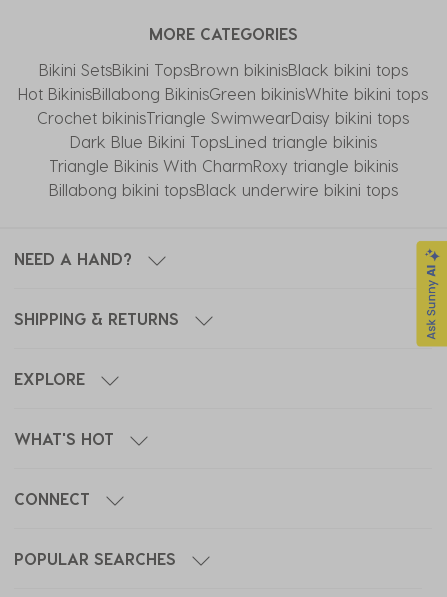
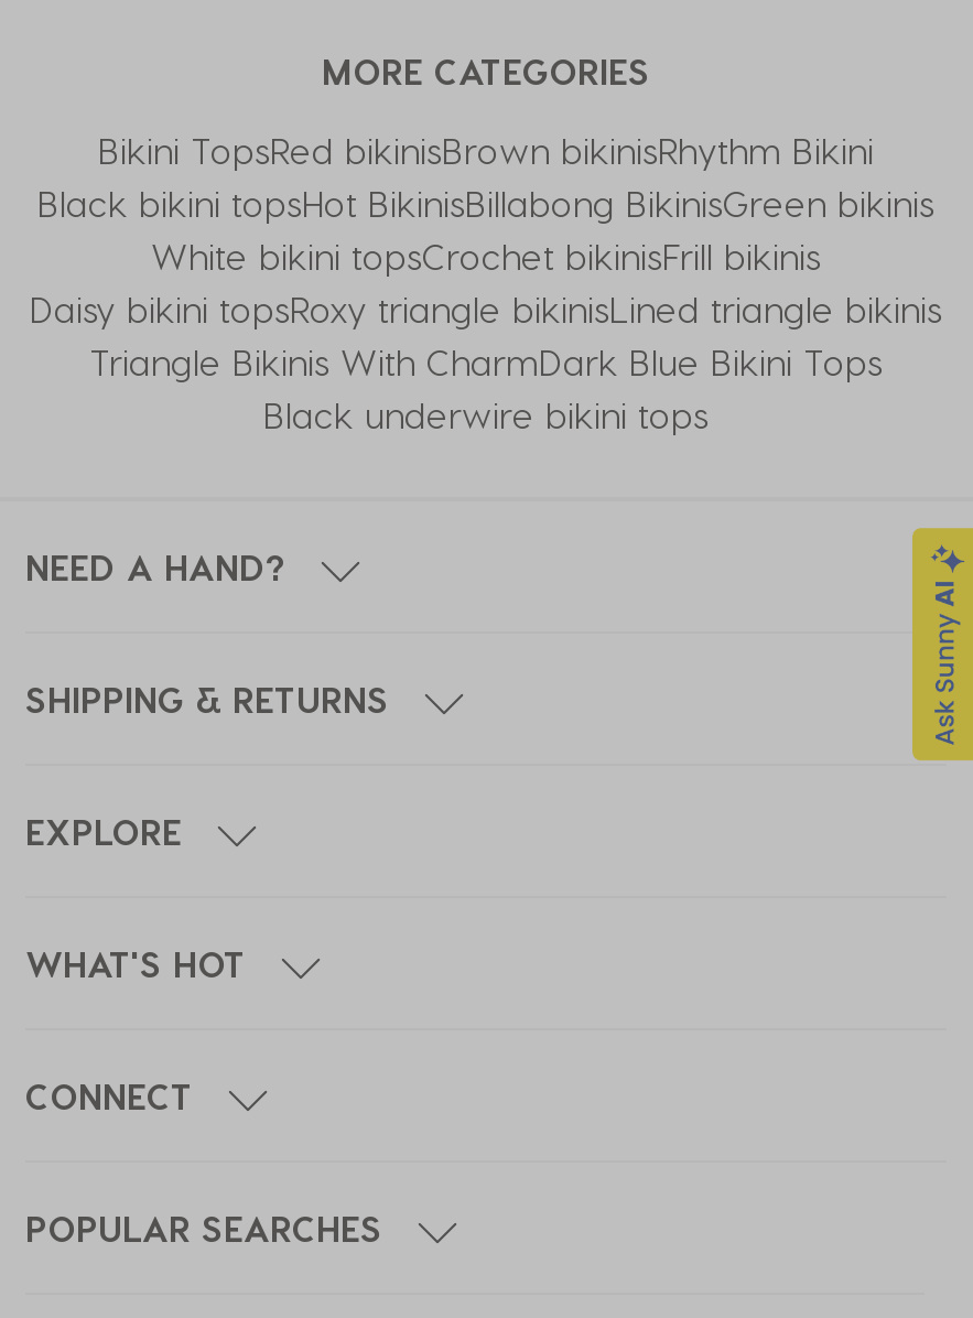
[18,60,428,199] Bikini SetsBikini TopsBrown bikinisBlack bikini tops | Hot BikinisBillabong BikinisGreen bikinisWhite bikini tops | Crochet bikinisTriangle SwimwearDaisy bikini tops | Dark Blue Bikini Tops Lined triangle bikinis | Triangle Bikinis With CharmRoxy triangle bikinis | Billabong bikini topsBlack underwire bikini tops -> [30,129,942,436] Bikini TopsRed bikinisBrown bikinisRhythm Bikini | Black bikini topsHot BikinisBillabong BikinisGreen bikinis | White bikini topsCrochet bikinisFrill bikinis | Daisy bikini topsRoxy triangle bikinis Lined triangle bikinis | Triangle Bikinis With CharmDark Blue Bikini Tops | Black underwire bikini tops

